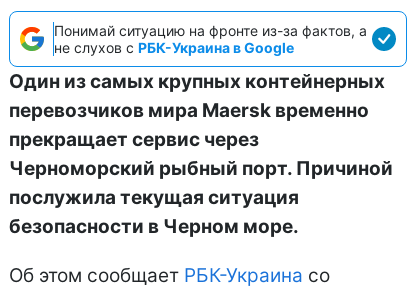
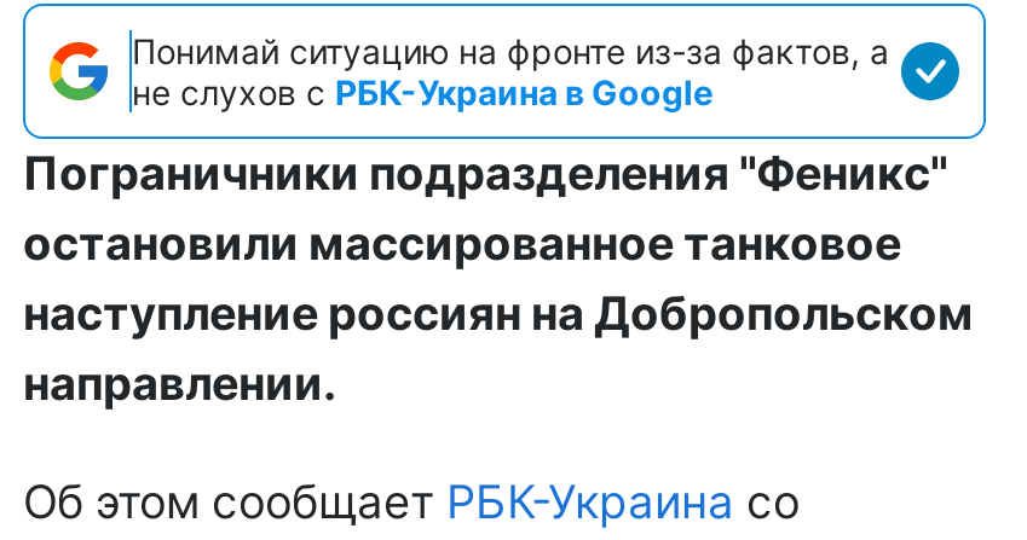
[9,70,393,238] Один из самых крупных контейнерных | перевозчиков мира Maersk временно | прекращает сервис через | Черноморский рыбный порт. Причиной | послужила текущая ситуация | безопасности в Черном море. -> [23,146,974,411] Пограничники подразделения "Феникс" | остановили массированное танковое | наступление россиян на Добропольском | направлении.

